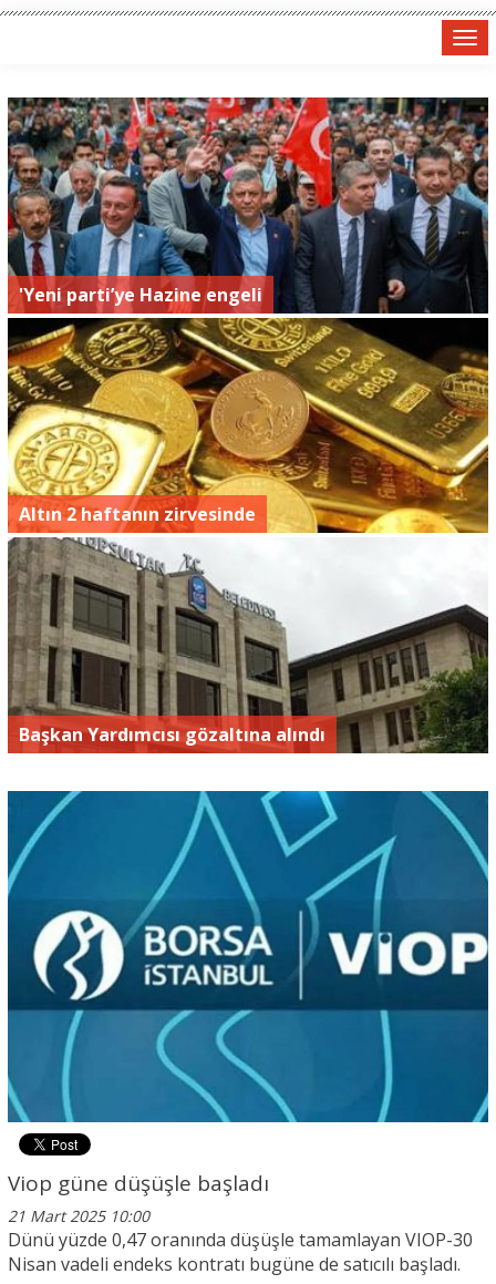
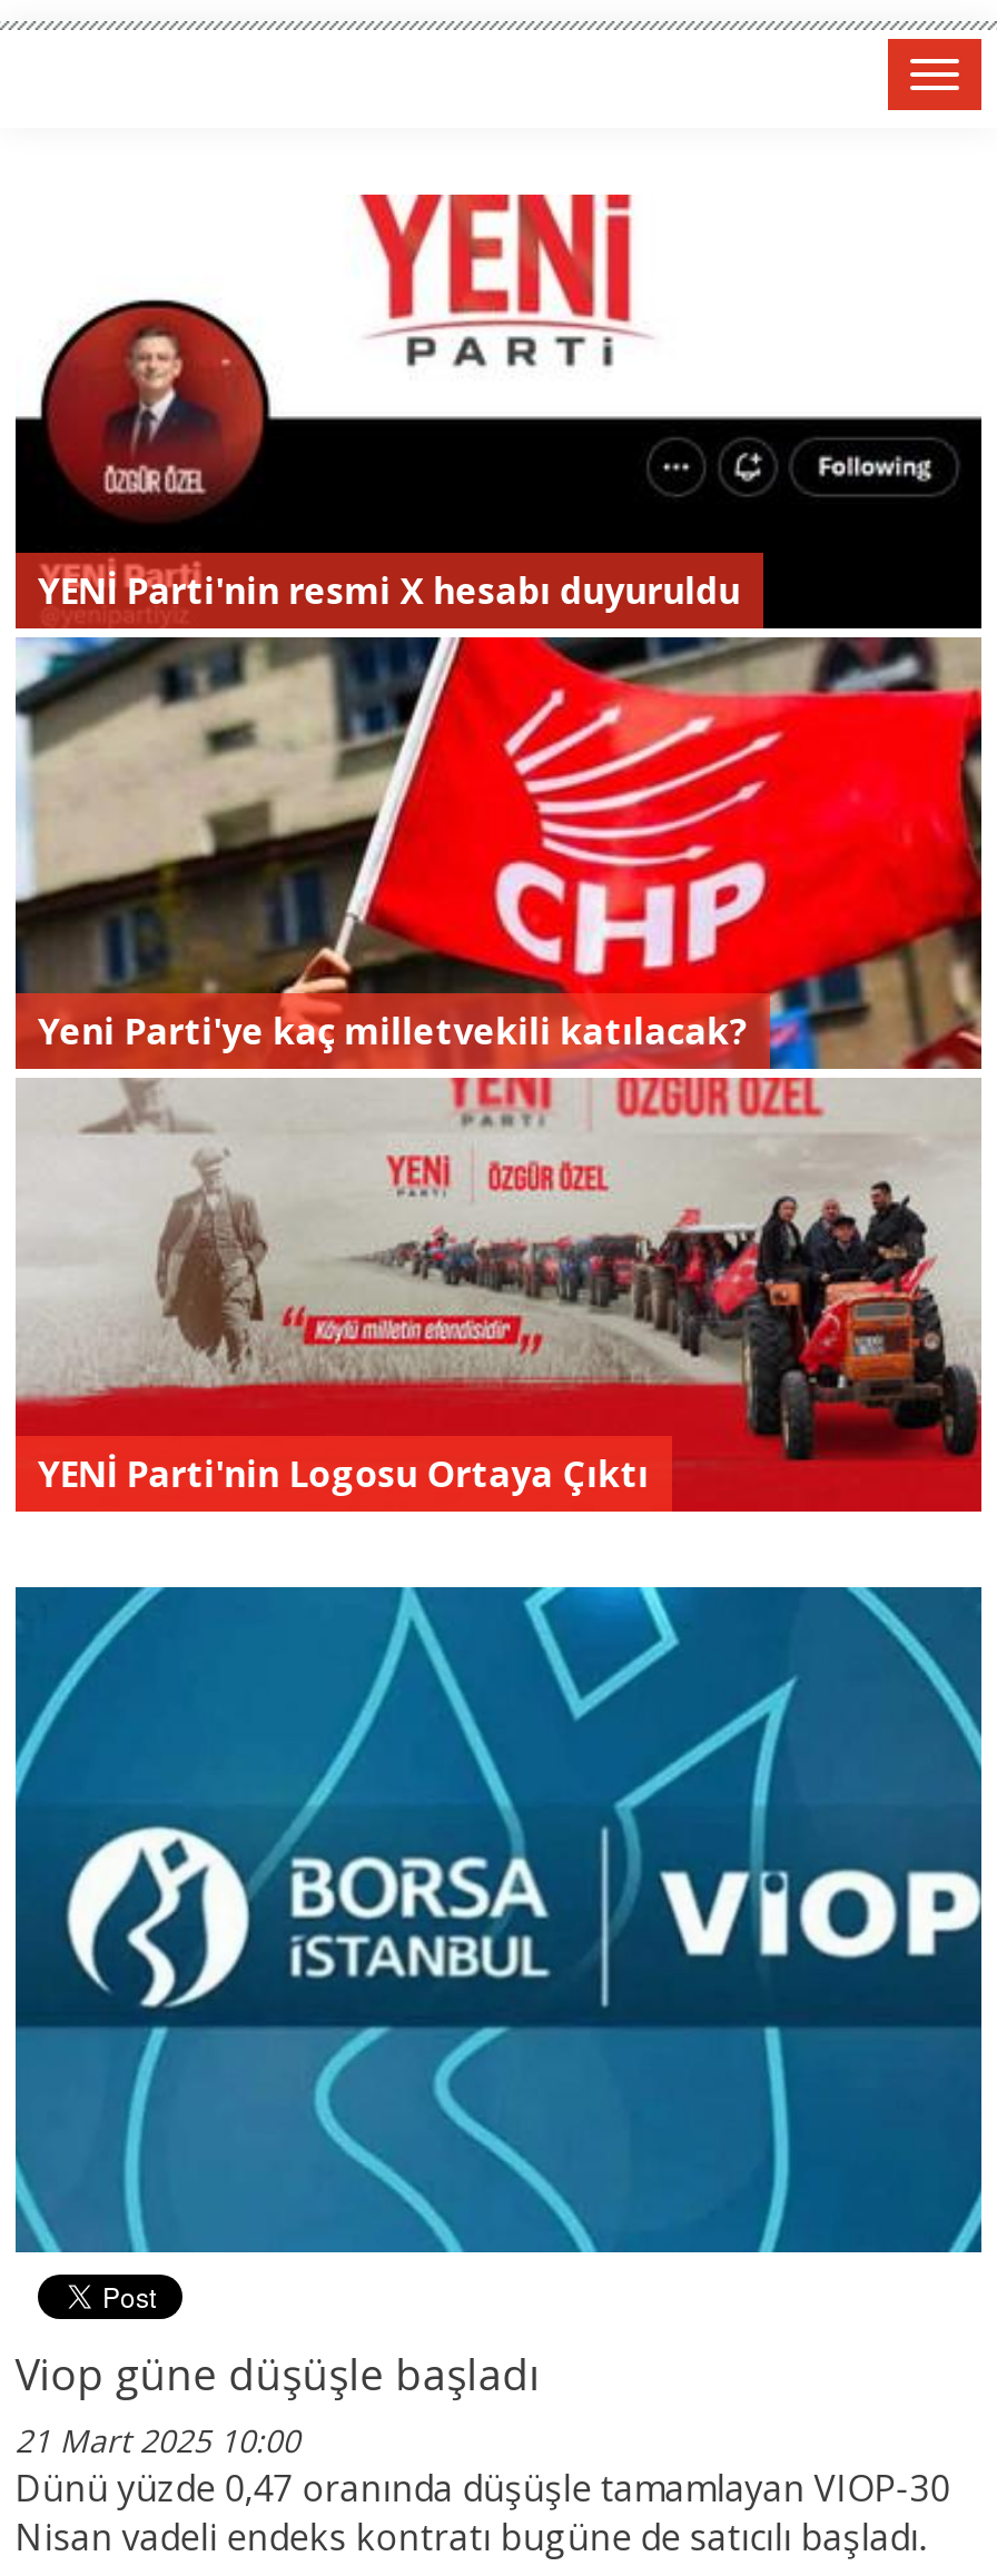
[7,96,489,754] [image] | 'Yeni parti’ye Hazine engeli -> [13,192,984,1514] [image] | YENİ Parti'nin resmi X hesabı duyuruldu
[18,502,255,527] Altın 2 haftanın zirvesinde -> [37,1007,747,1056] Yeni Parti'ye kaç milletvekili katılacak?
[18,722,325,747] Başkan Yardımcısı gözaltına alındı -> [37,1449,649,1498] YENİ Parti'nin Logosu Ortaya Çıktı

